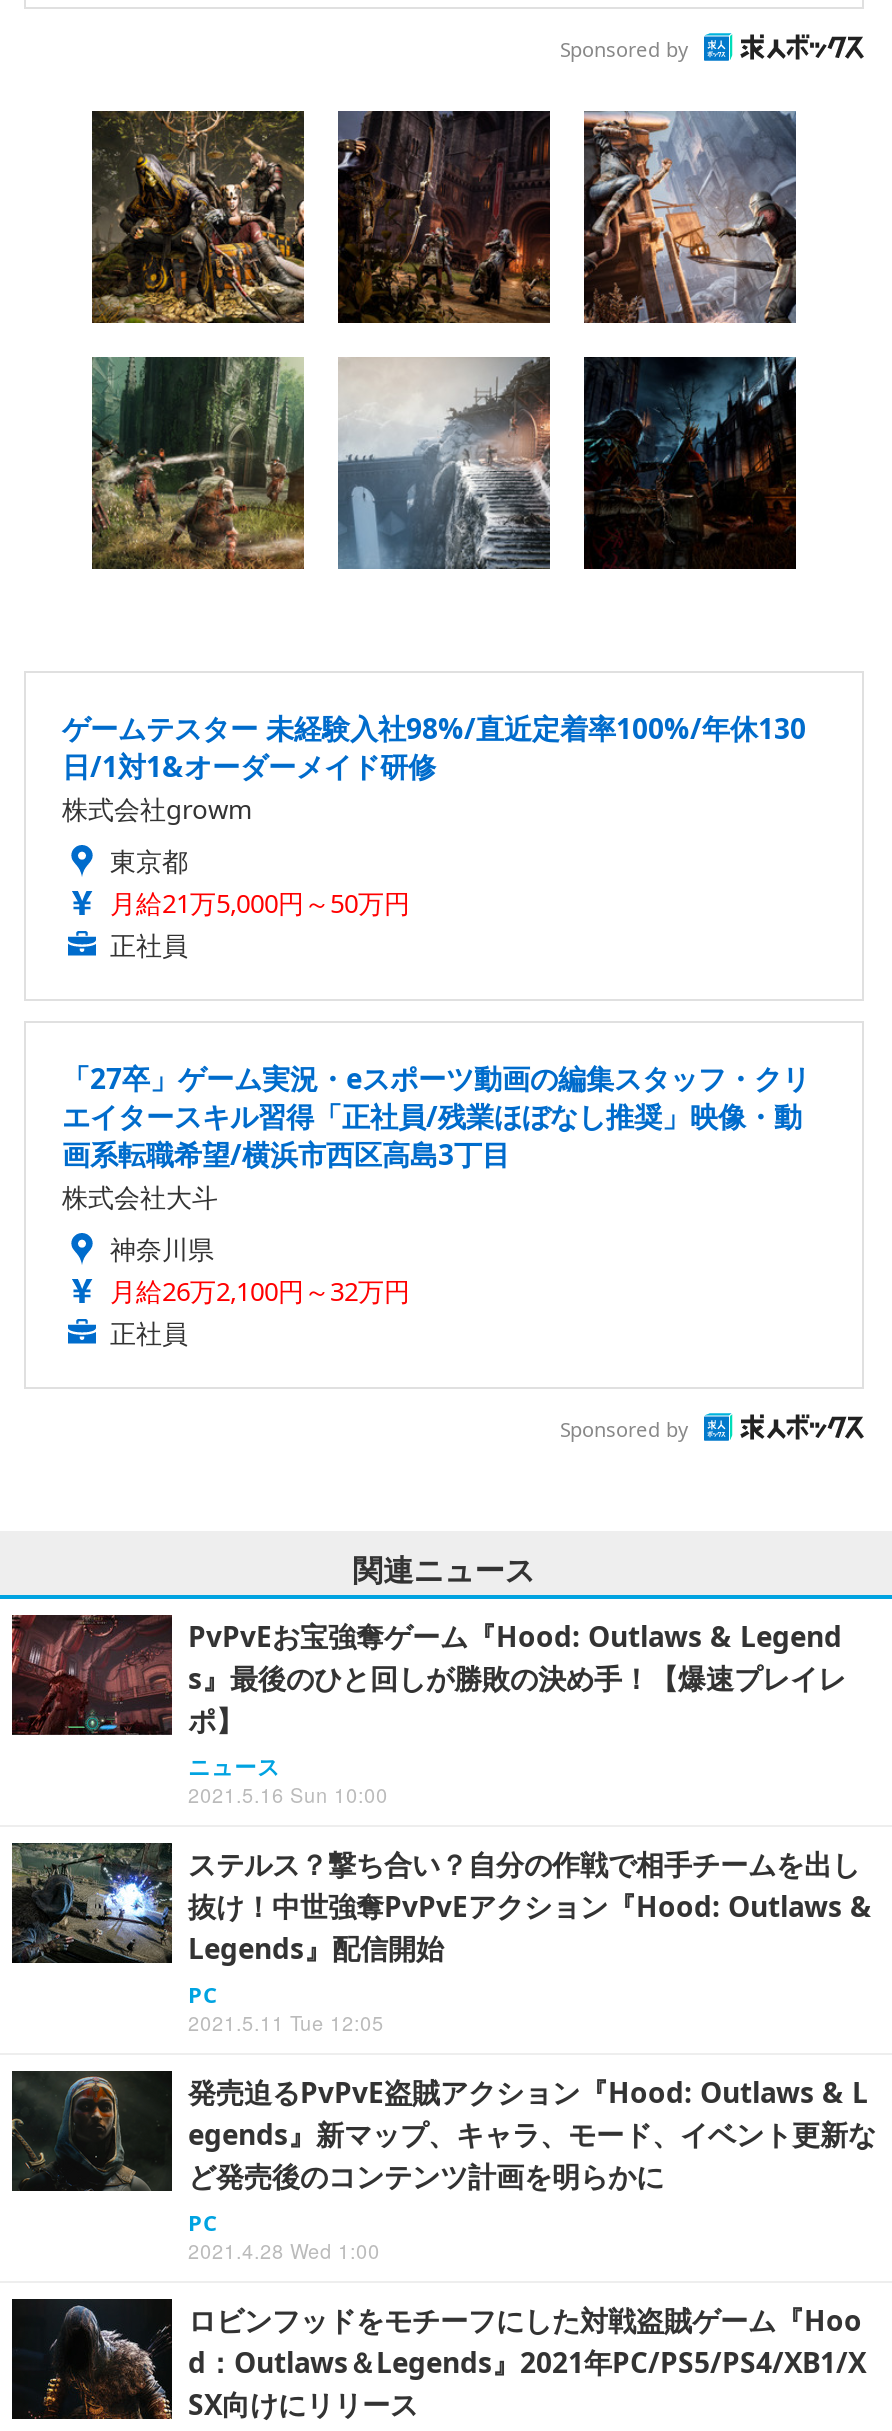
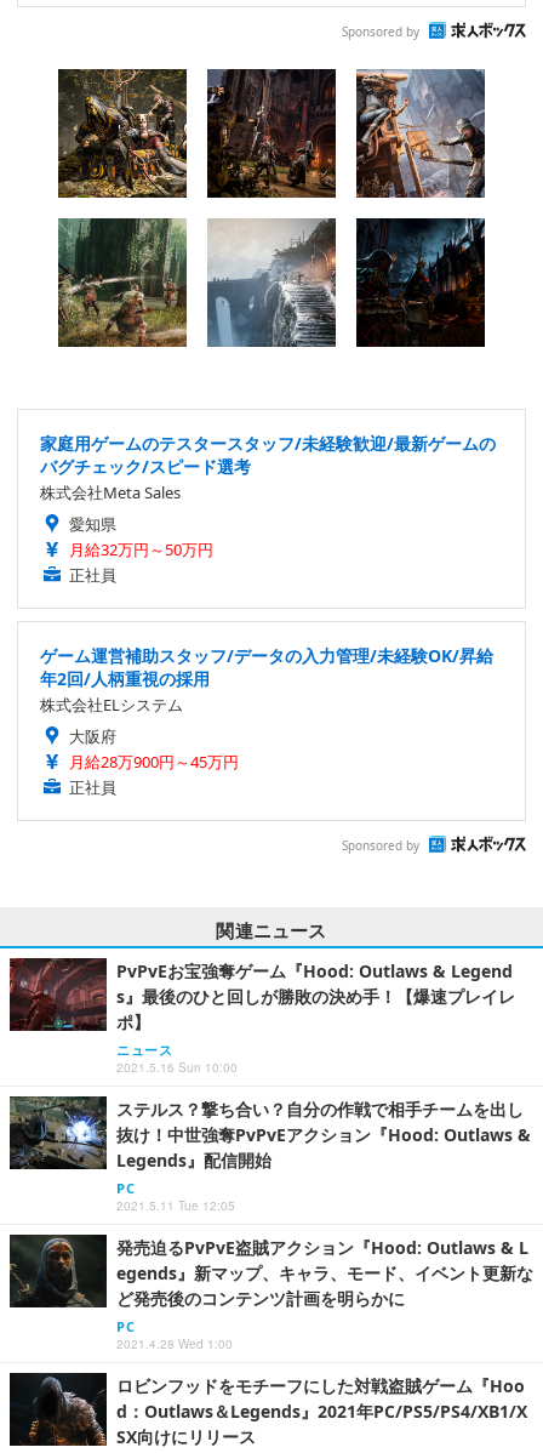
[62,710,806,922] ゲームテスター 未経験入社98%/直近定着率100%/年休130 | 日/1対1&オーダーメイド研修 | 株式会社growm | 東京都 | 月給21万5,000円～50万円 -> [40,432,496,561] 家庭用ゲームのテスタースタッフ/未経験歓迎/最新ゲームの | バグチェック/スピード選考 | 株式会社Meta Sales | 愛知県 | 月給32万円～50万円
[62,1060,810,1310] 「27卒」ゲーム実況・eスポーツ動画の編集スタッフ・クリ | エイタースキル習得「正社員/残業ほぼなし推奨」映像・動 | 画系転職希望/横浜市西区高島3丁目 | 株式会社大斗 | 神奈川県 | 月給26万2,100円～32万円 -> [40,644,493,773] ゲーム運営補助スタッフ/データの入力管理/未経験OK/昇給 | 年2回/人柄重視の採用 | 株式会社ELシステム | 大阪府 | 月給28万900円～45万円

